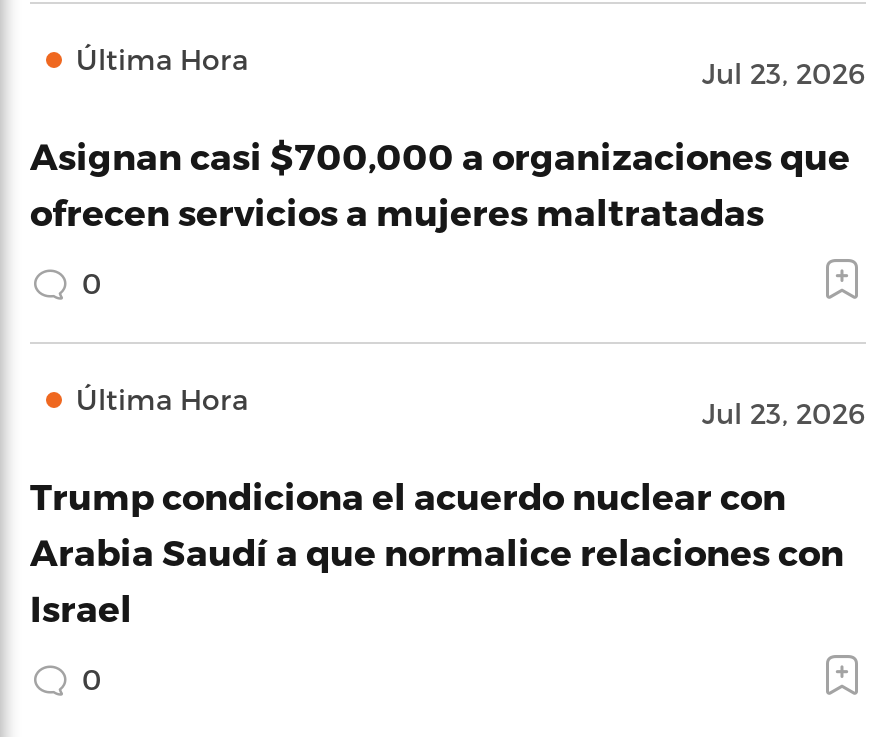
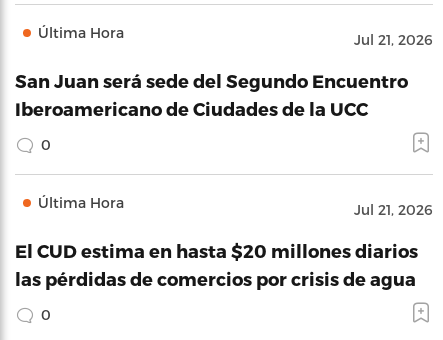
[702,56,866,90] Jul 23, 2026 -> [354,31,433,48] Jul 21, 2026
[30,134,850,232] Asignan casi $700,000 a organizaciones que | ofrecen servicios a mujeres maltratadas -> [15,70,408,119] San Juan será sede del Segundo Encuentro | Iberoamericano de Ciudades de la UCC
[702,396,866,430] Jul 23, 2026 -> [354,201,433,218] Jul 21, 2026
[30,474,844,628] Trump condiciona el acuerdo nuclear con | Arabia Saudí a que normalice relaciones con | Israel -> [15,240,418,289] El CUD estima en hasta $20 millones diarios | las pérdidas de comercios por crisis de agua

